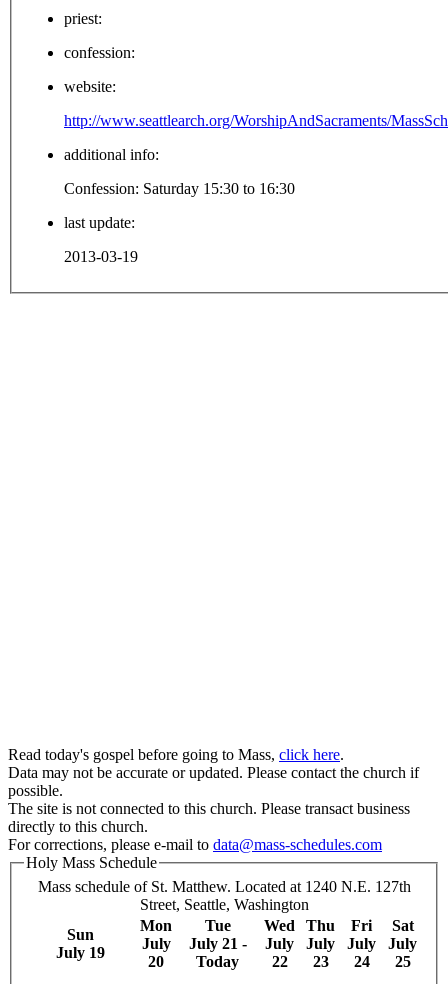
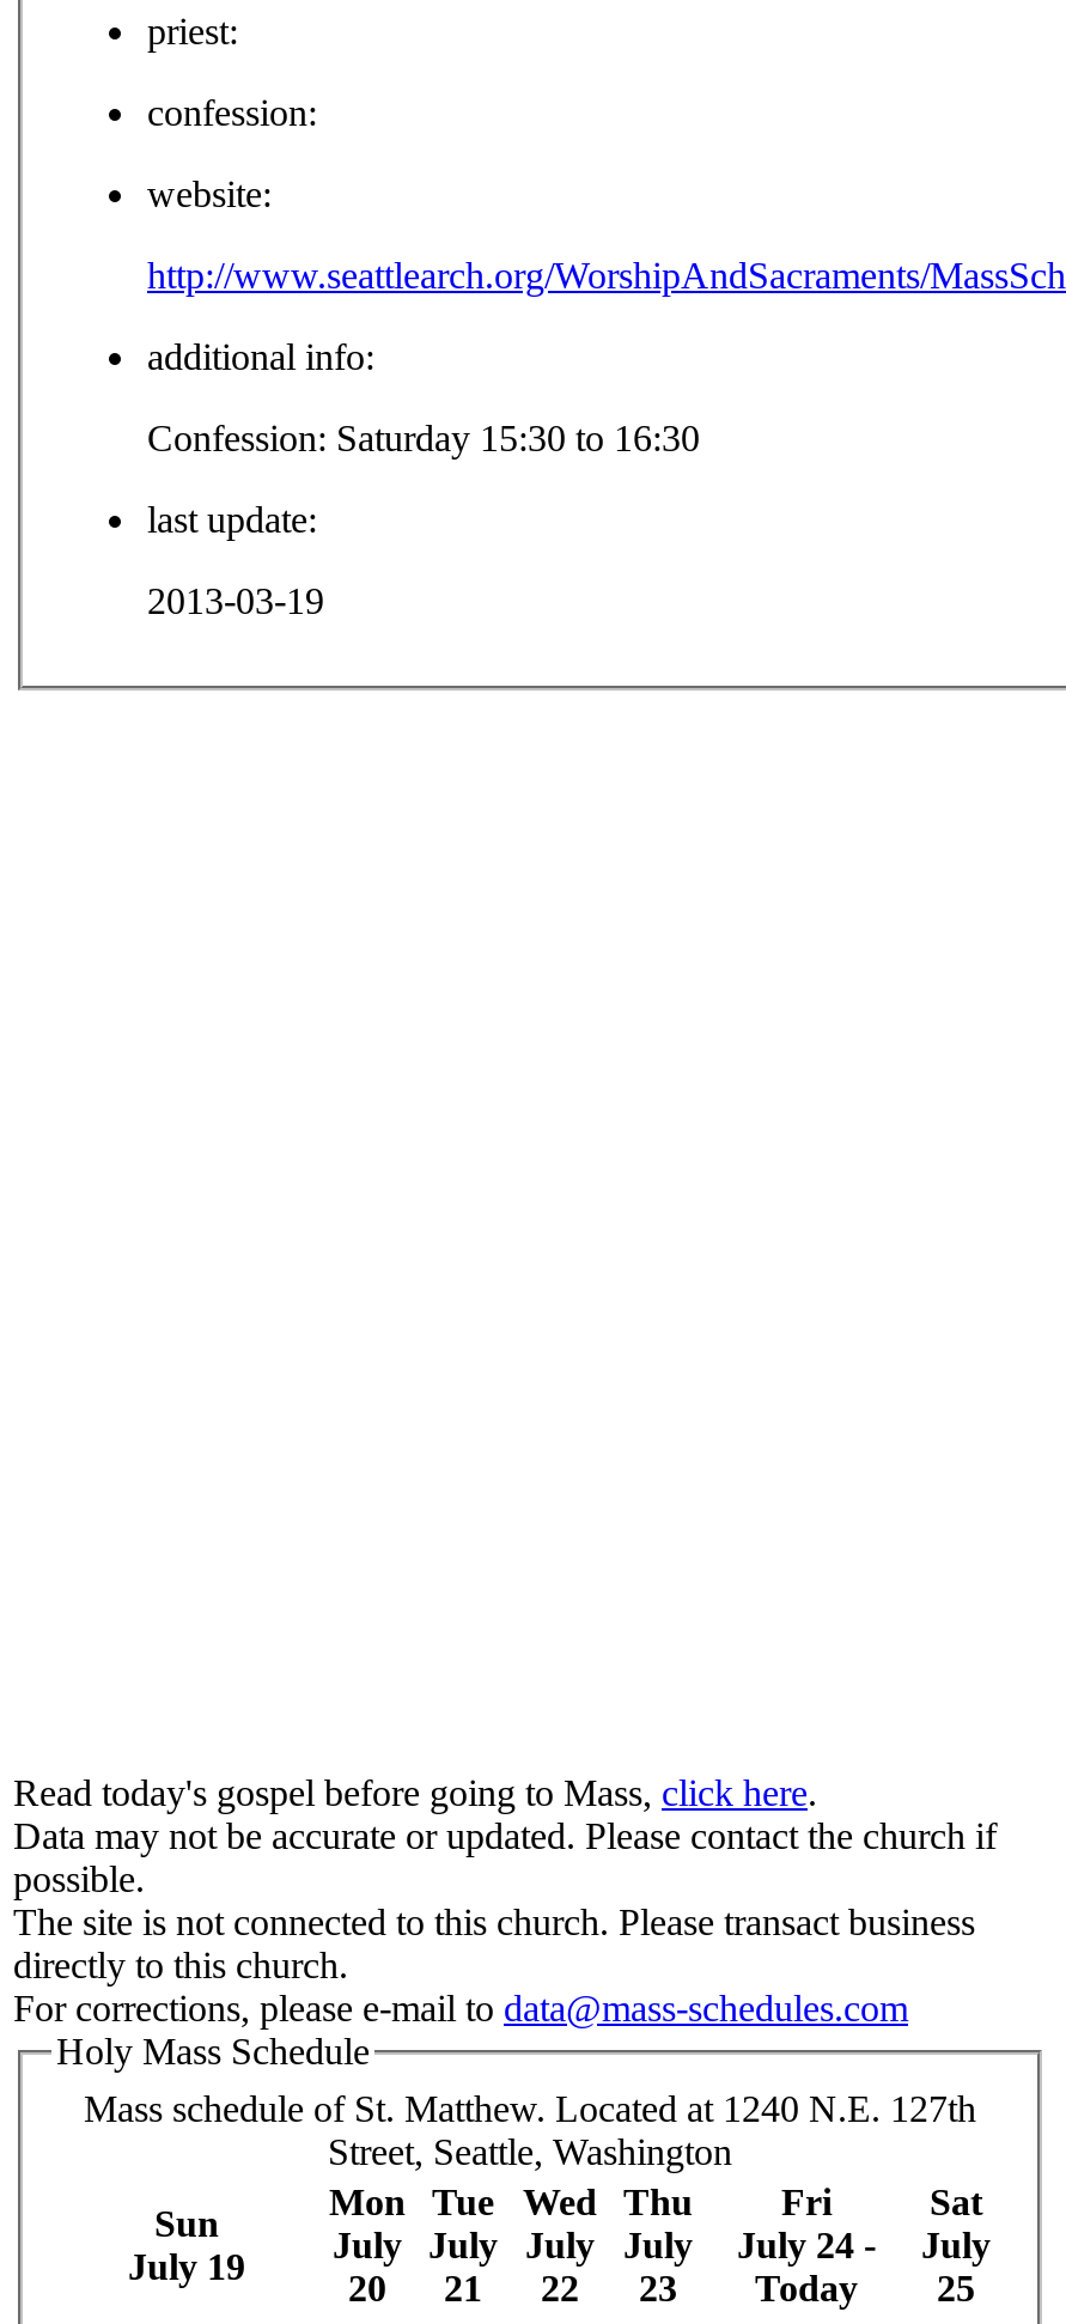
[188,935,246,970] July 21 - | Today -> [428,2225,498,2309] July | 21
[347,935,376,970] July | 24 -> [737,2225,876,2309] July 24 - | Today

